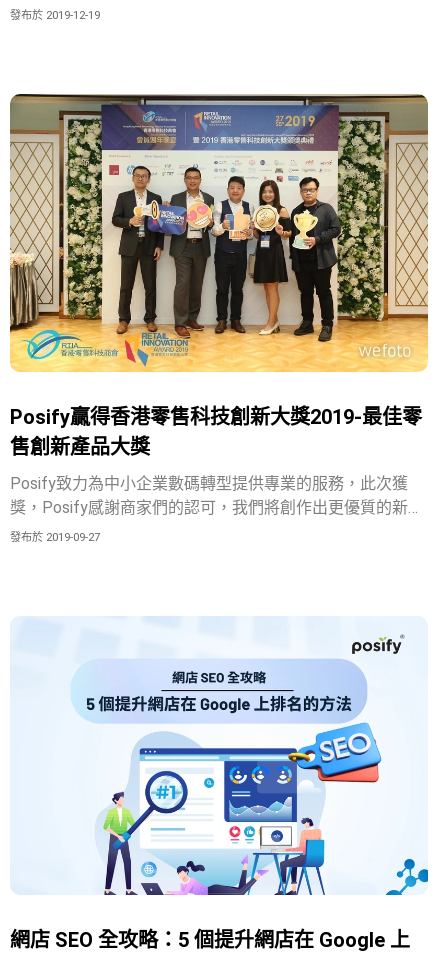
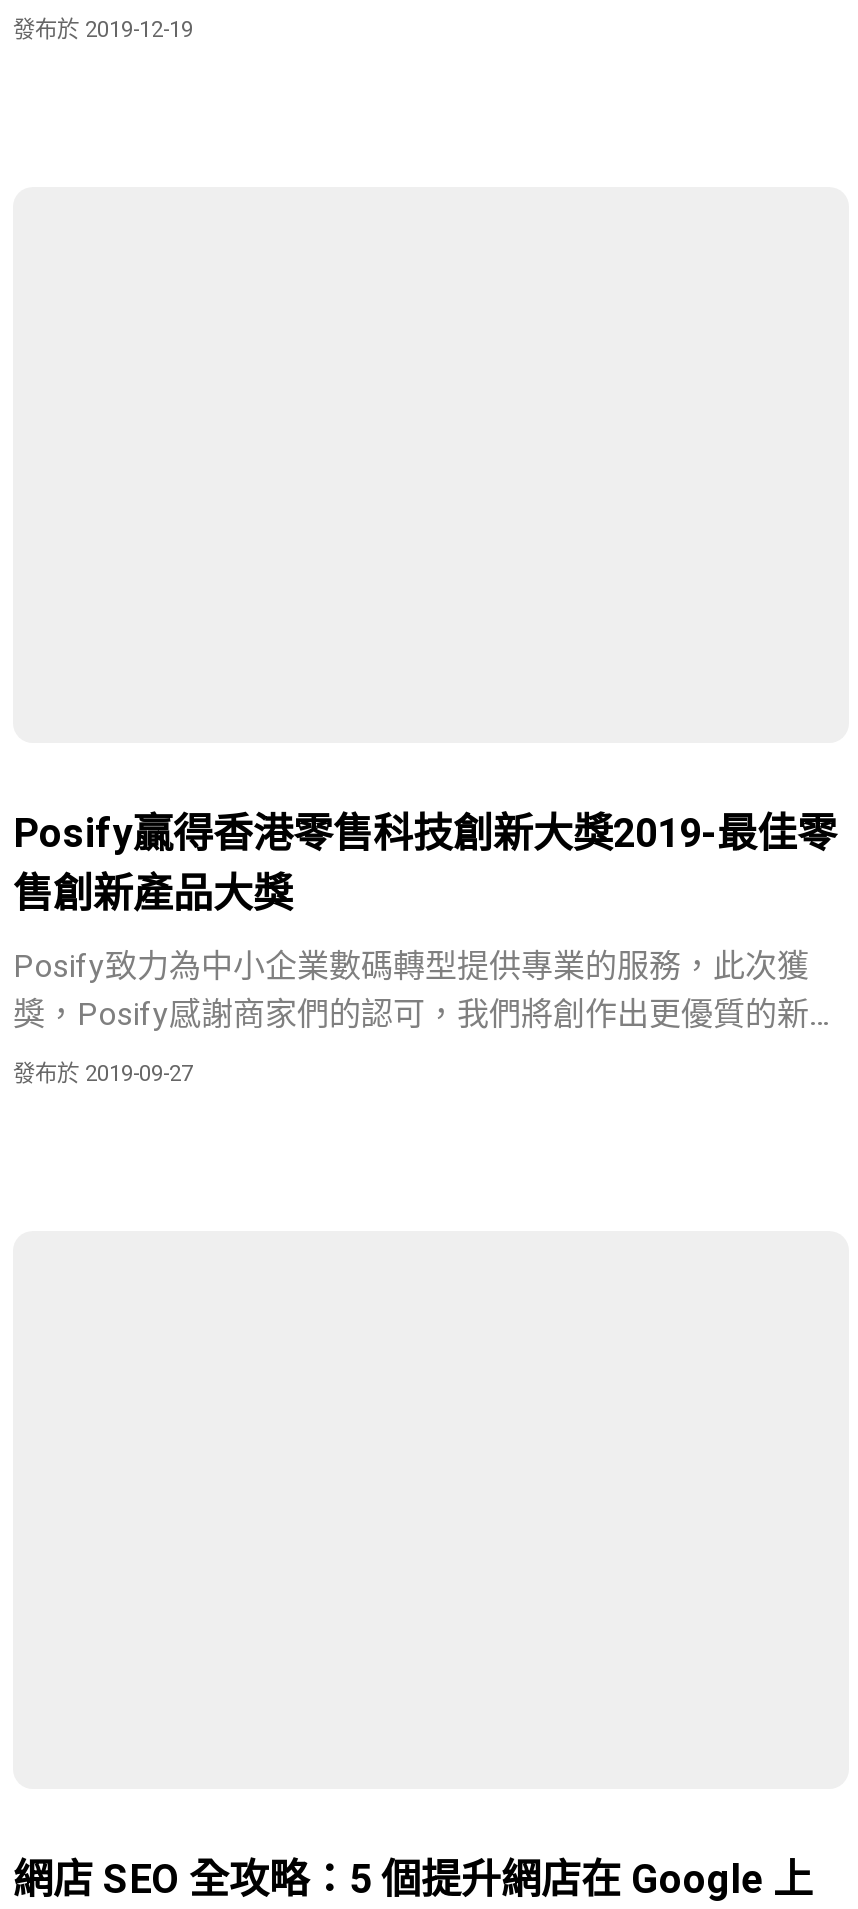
[9,93,429,373] [image] -> none
[71,634,429,896] [image] -> none

